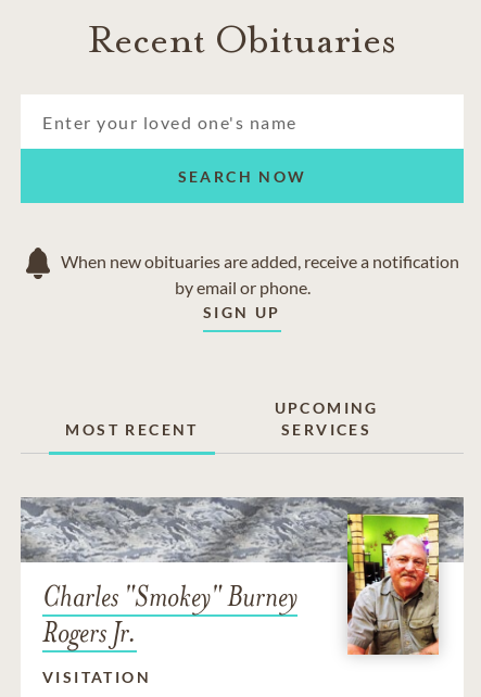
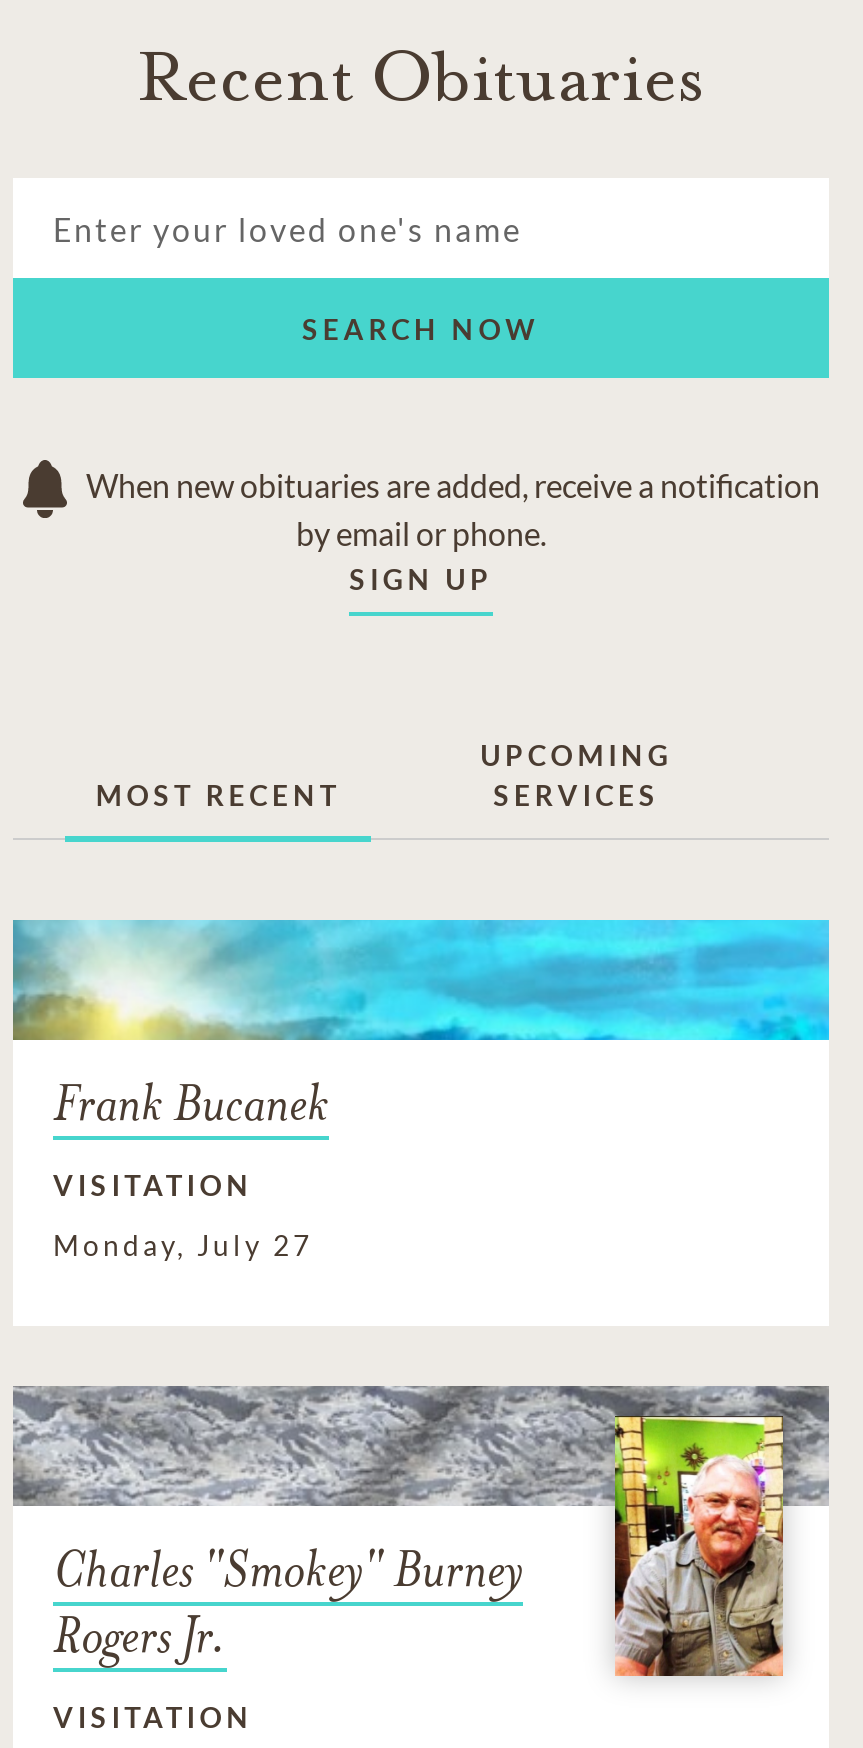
none -> [13,918,831,1263] [image] | Frank Bucanek | VISITATION | Monday, July 27

